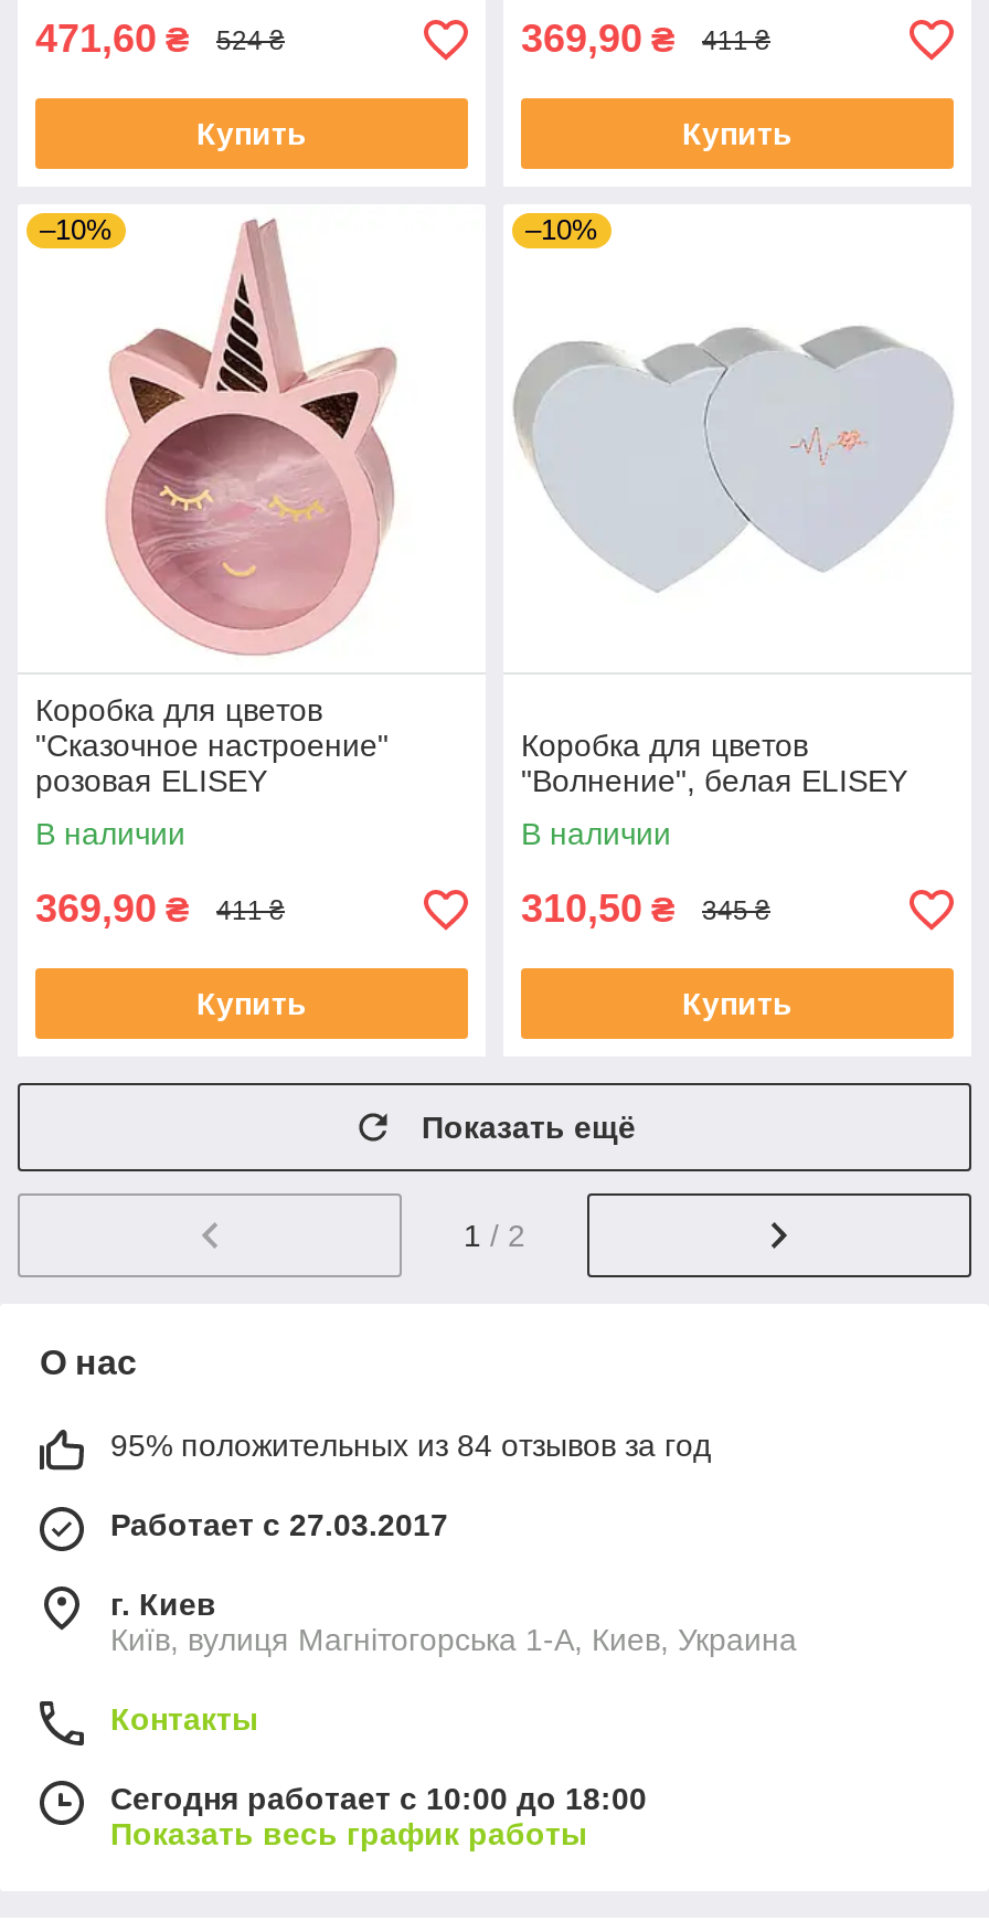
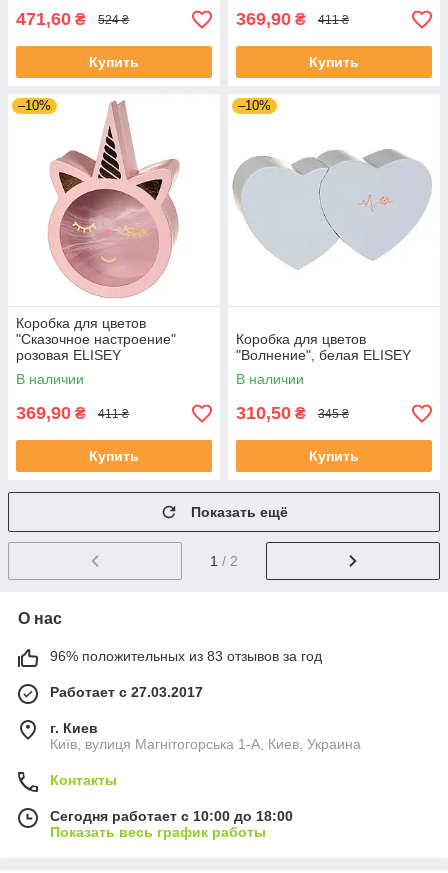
[110,1428,711,1463] 95% положительных из 84 отзывов за год -> [50,648,322,664] 96% положительных из 83 отзывов за год

